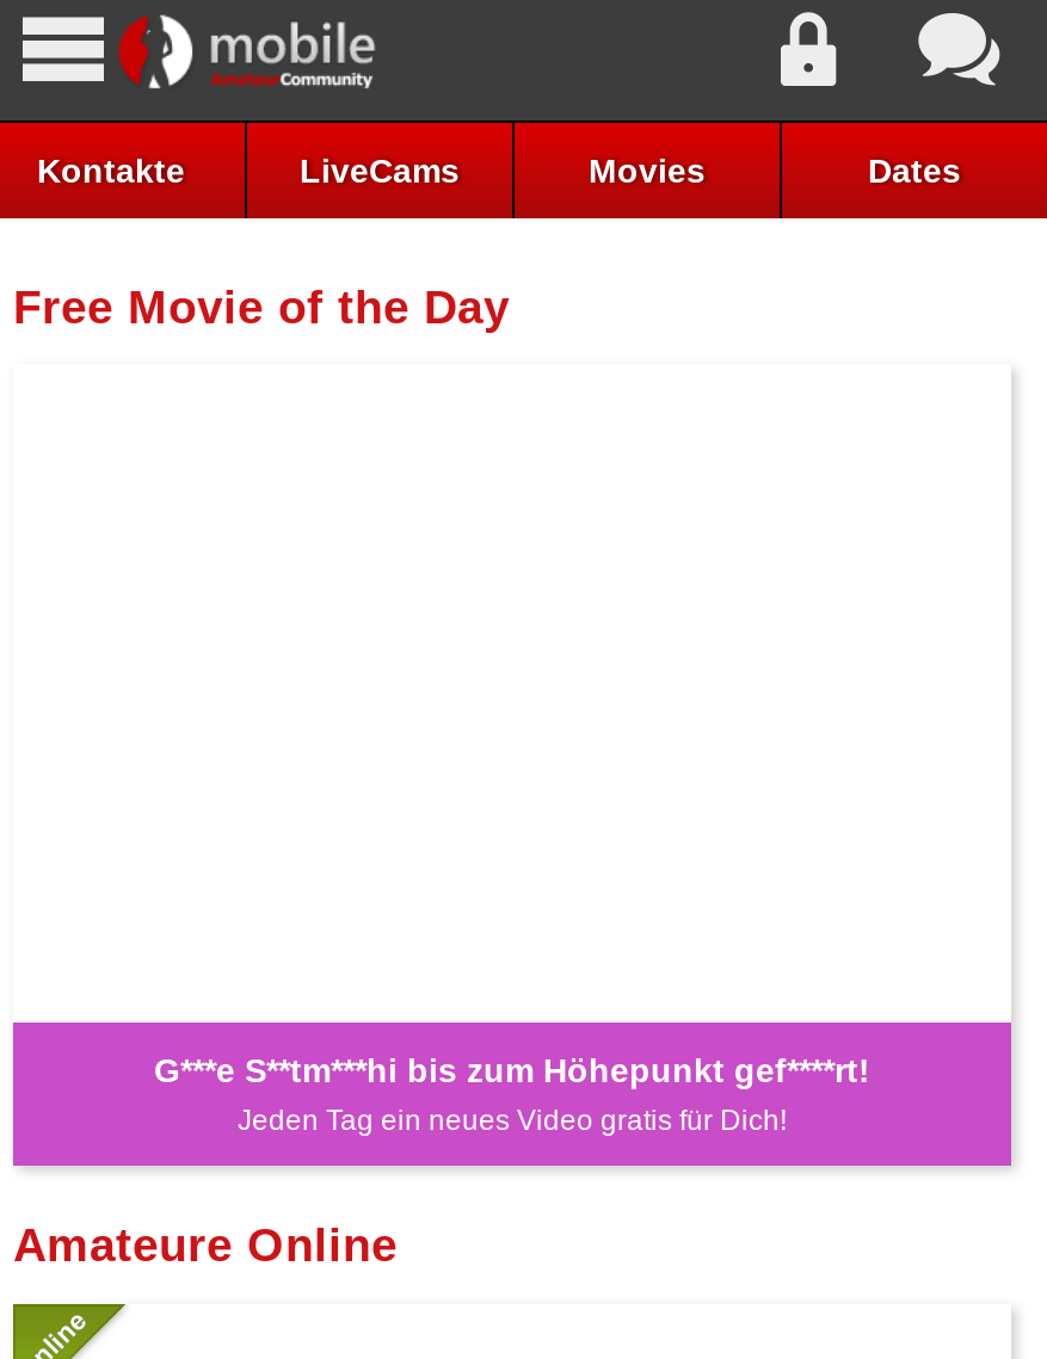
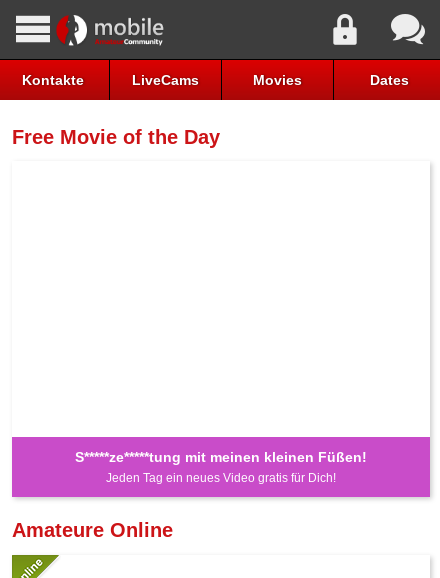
[154,1052,870,1090] G***e S**tm***hi bis zum Höhepunkt gef****rt! -> [75,449,367,465] S*****ze*****tung mit meinen kleinen Füßen!

